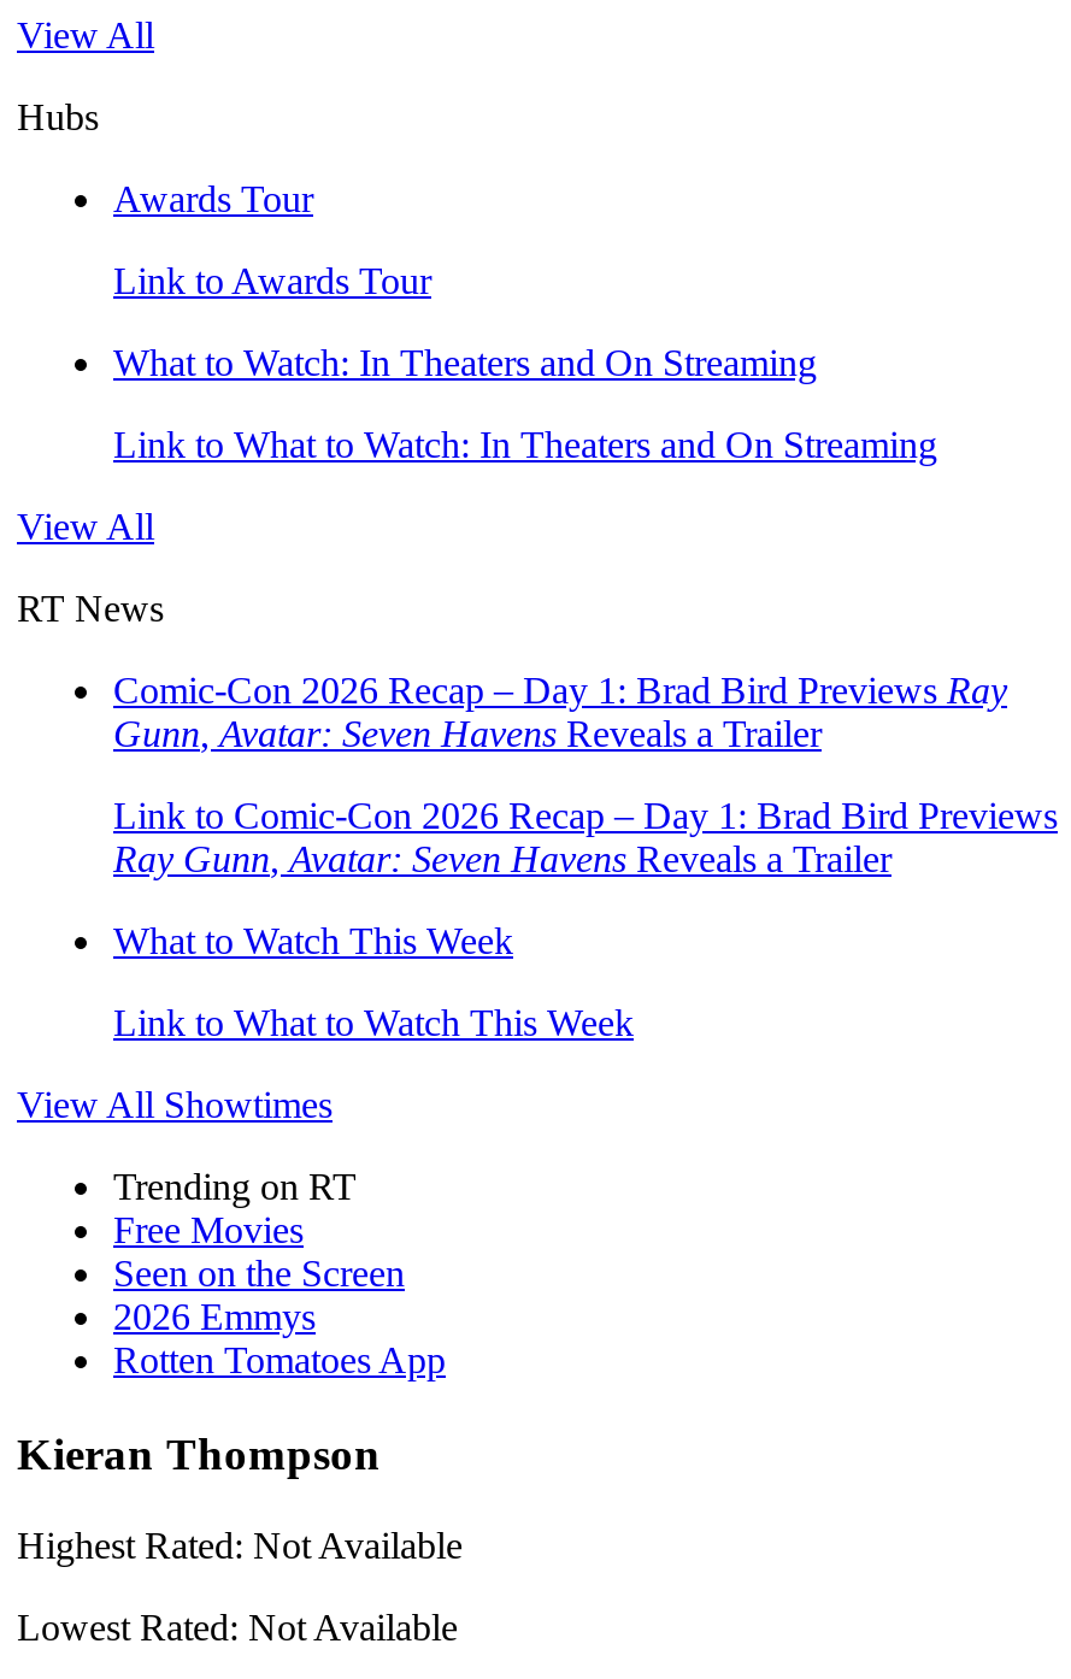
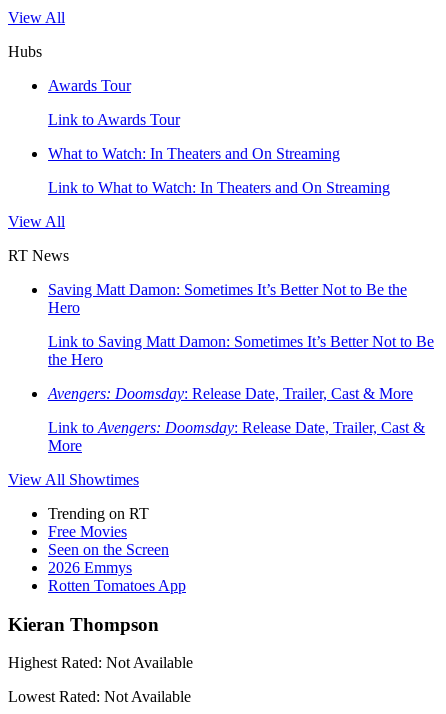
[113,670,1007,754] Comic-Con 2026 Recap – Day 1: Brad Bird Previews Ray | Gunn, Avatar: Seven Havens Reveals a Trailer -> [48,281,407,316] Saving Matt Damon: Sometimes It’s Better Not to Be the | Hero
[113,795,1058,879] Link to Comic-Con 2026 Recap – Day 1: Brad Bird Previews | Ray Gunn, Avatar: Seven Havens Reveals a Trailer -> [48,333,434,368] Link to Saving Matt Damon: Sometimes It’s Better Not to Be | the Hero
[113,920,513,961] What to Watch This Week -> [48,385,413,402] Avengers: Doomsday: Release Date, Trailer, Cast & More
[113,1002,634,1043] Link to What to Watch This Week -> [48,419,425,454] Link to Avengers: Doomsday: Release Date, Trailer, Cast & | More

